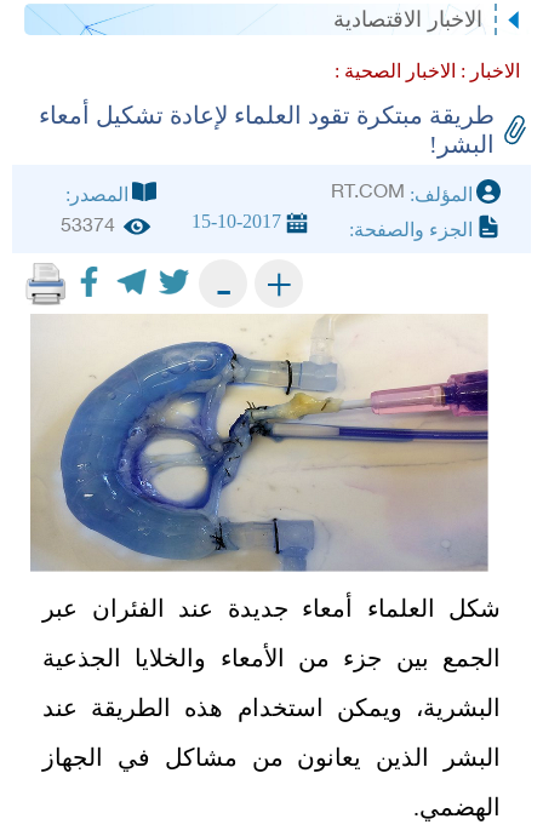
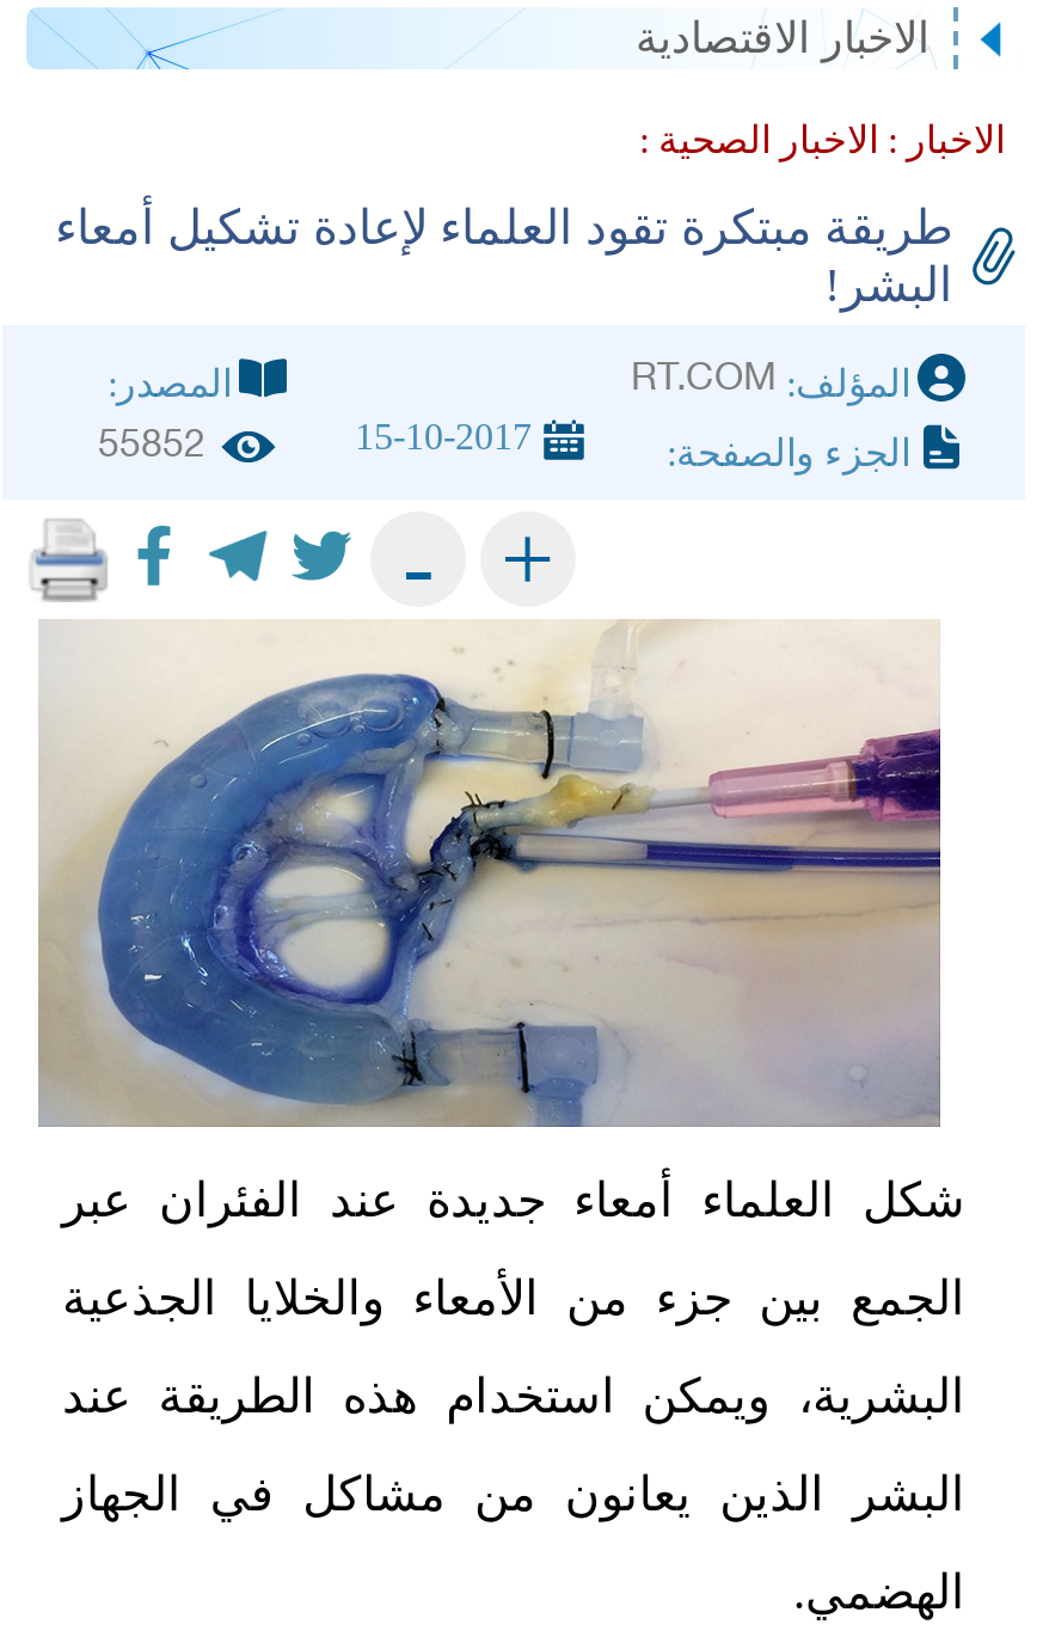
[61,216,115,239] 53374 -> [98,425,205,471] 55852

